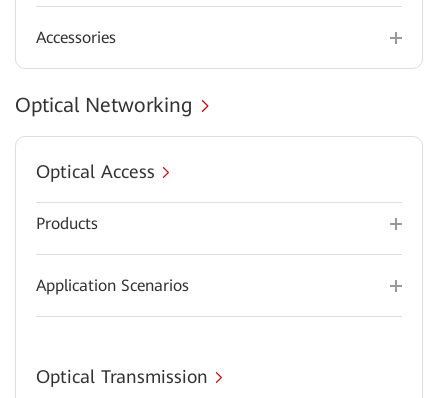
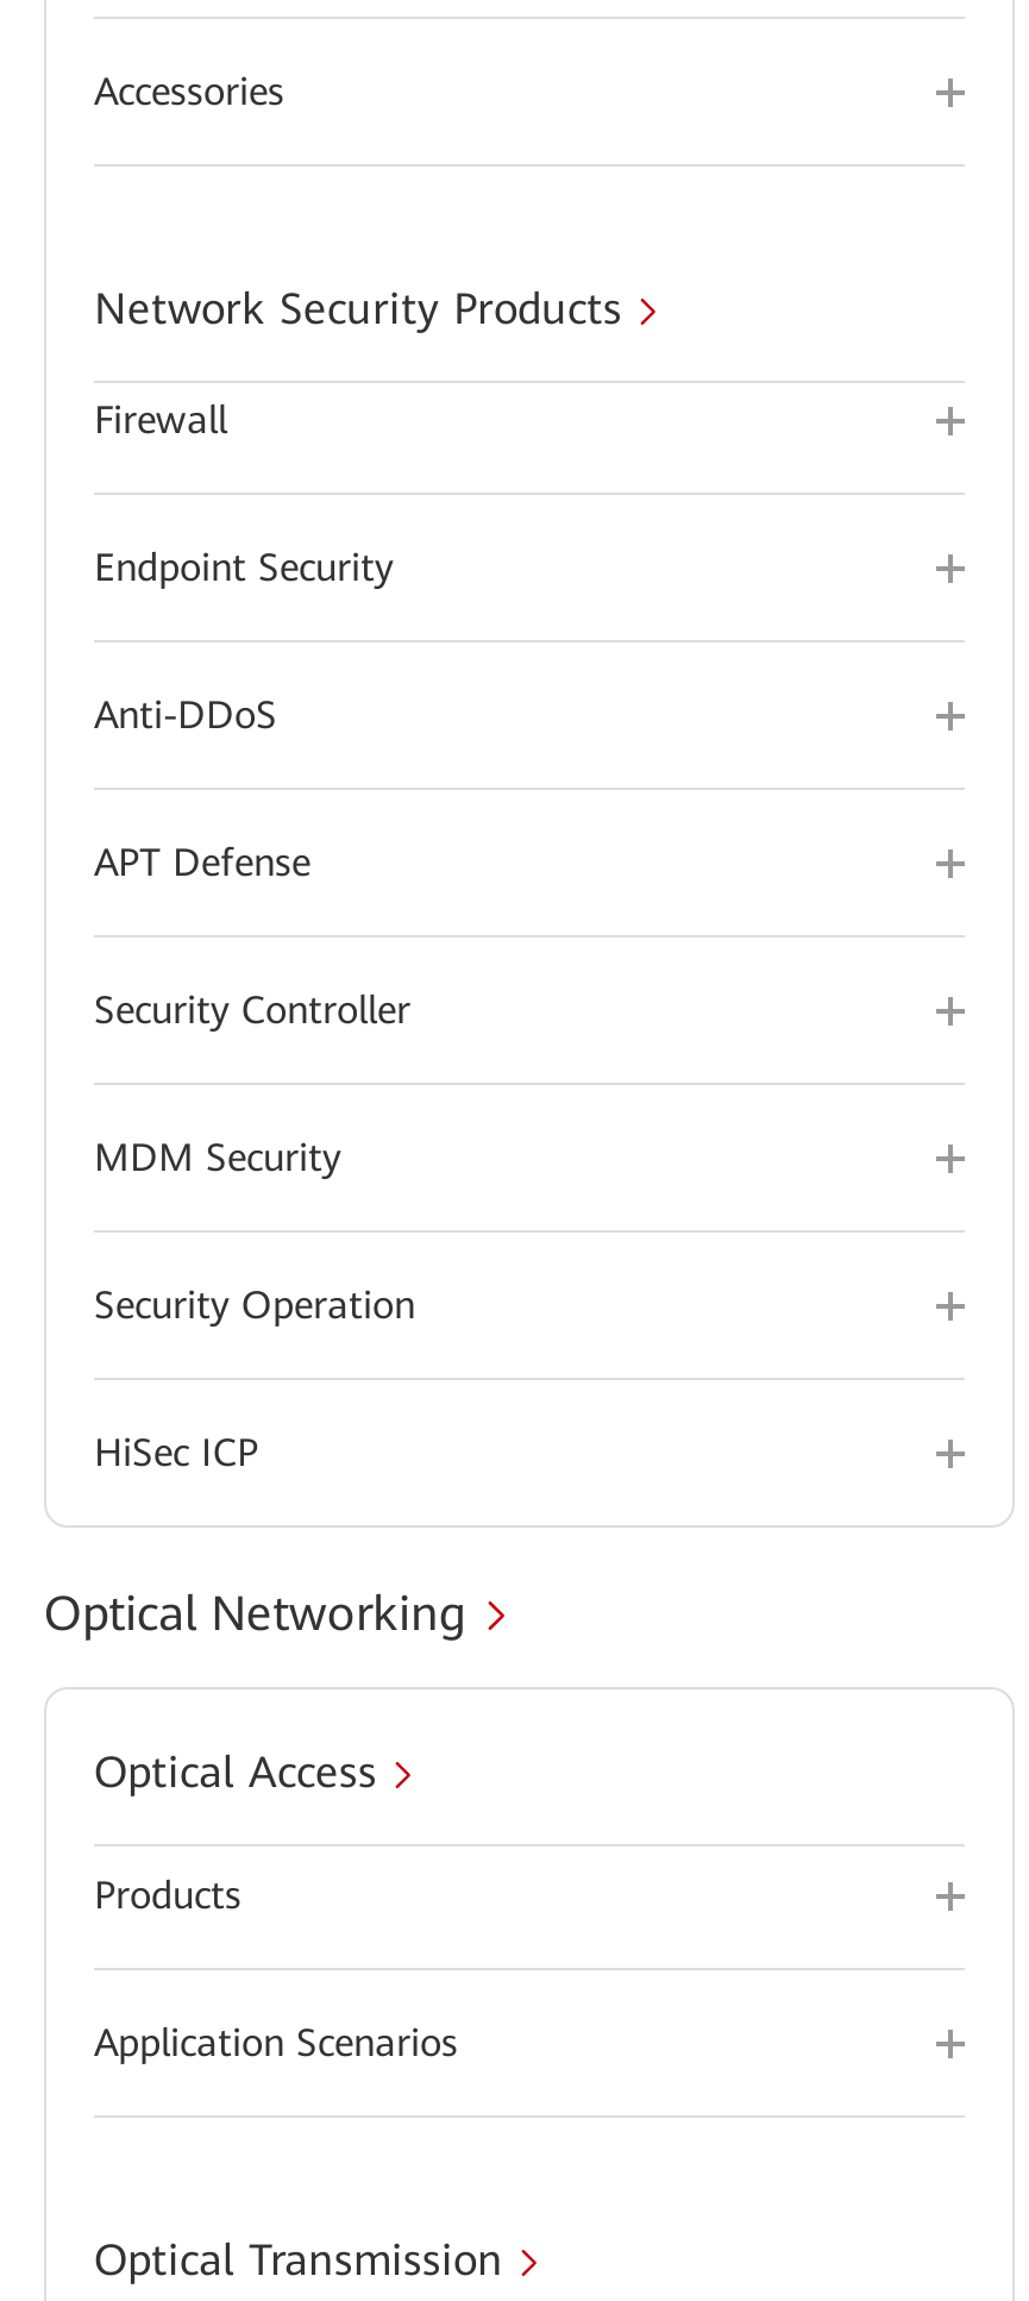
none -> [94,283,622,1475] Network Security Products | Firewall | Endpoint Security | Anti-DDoS | APT Defense | Security Controller | MDM Security | Security Operation | HiSec ICP

